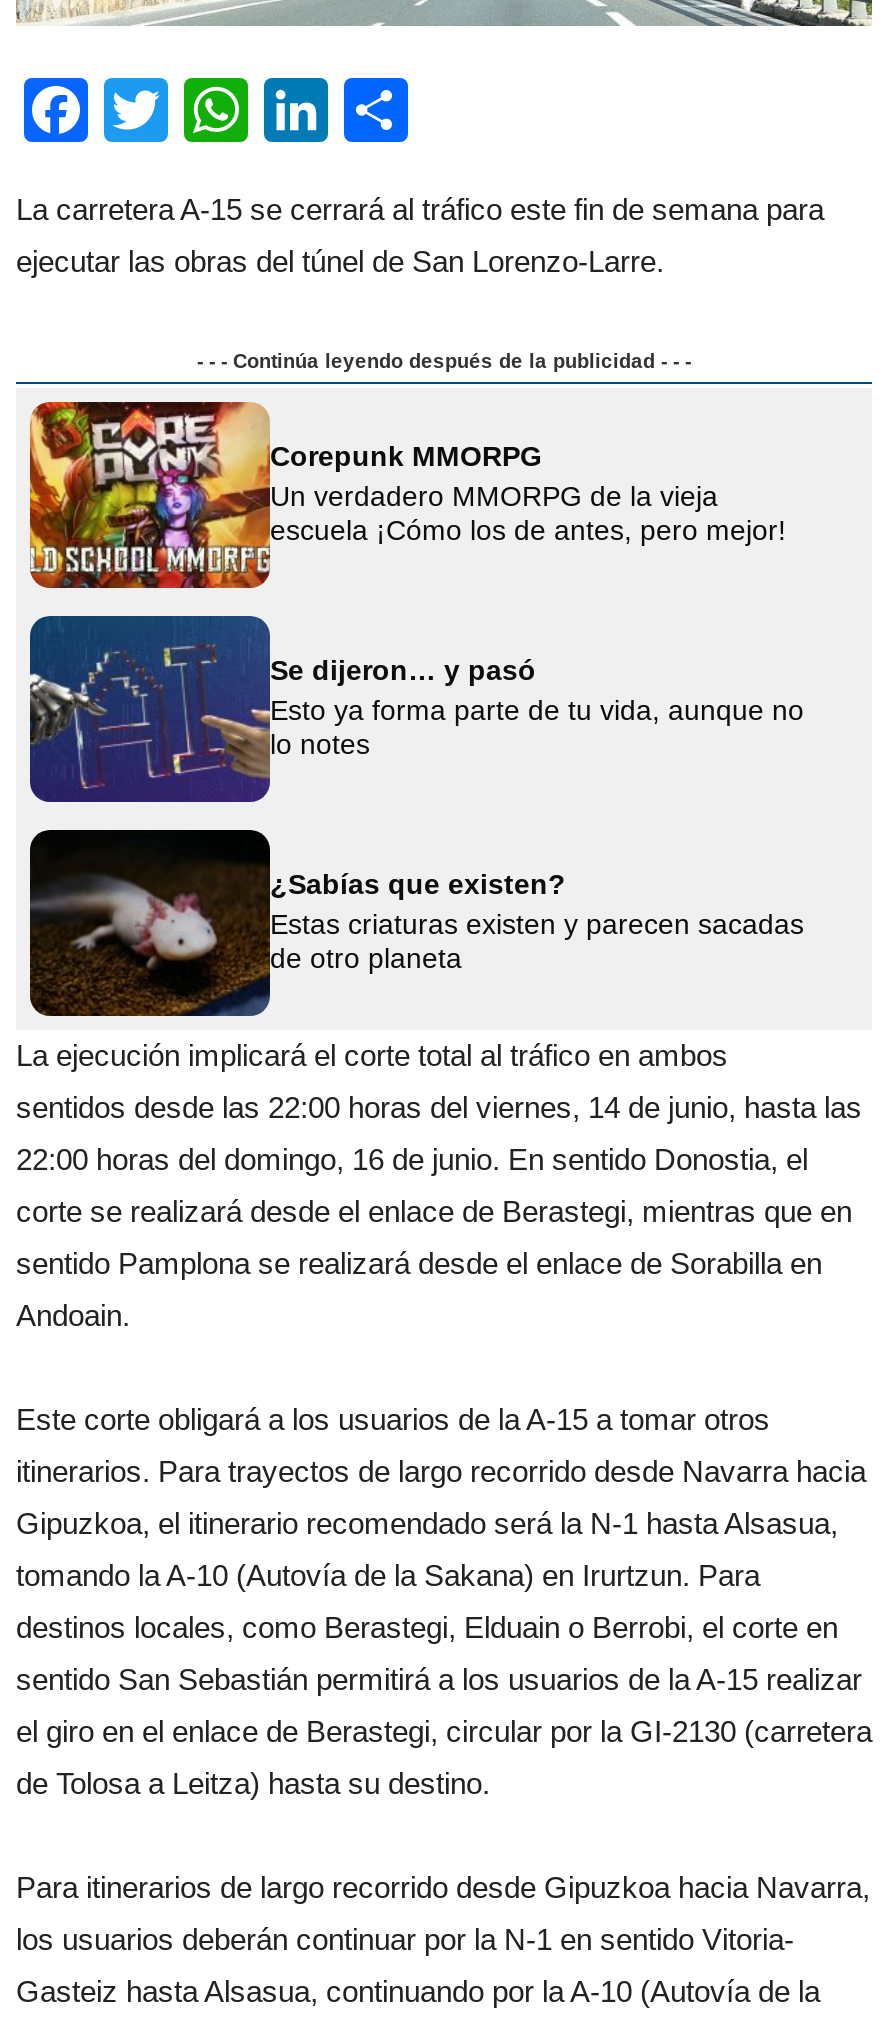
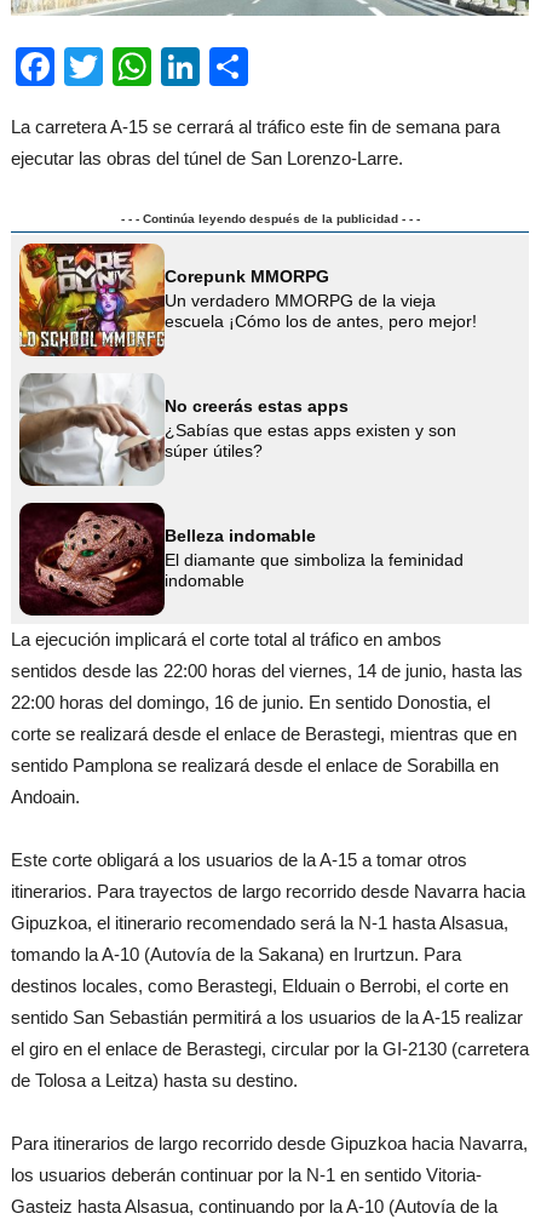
[30,614,804,804] [image] | Se dijeron… y pasó | Esto ya forma parte de tu vida, aunque no | lo notes -> [19,373,456,487] [image] | No creerás estas apps | ¿Sabías que estas apps existen y son | súper útiles?
[30,830,804,1018] [image] | ¿Sabías que existen? | Estas criaturas existen y parecen sacadas | de otro planeta -> [19,503,464,617] [image] | Belleza indomable | El diamante que simboliza la feminidad | indomable

